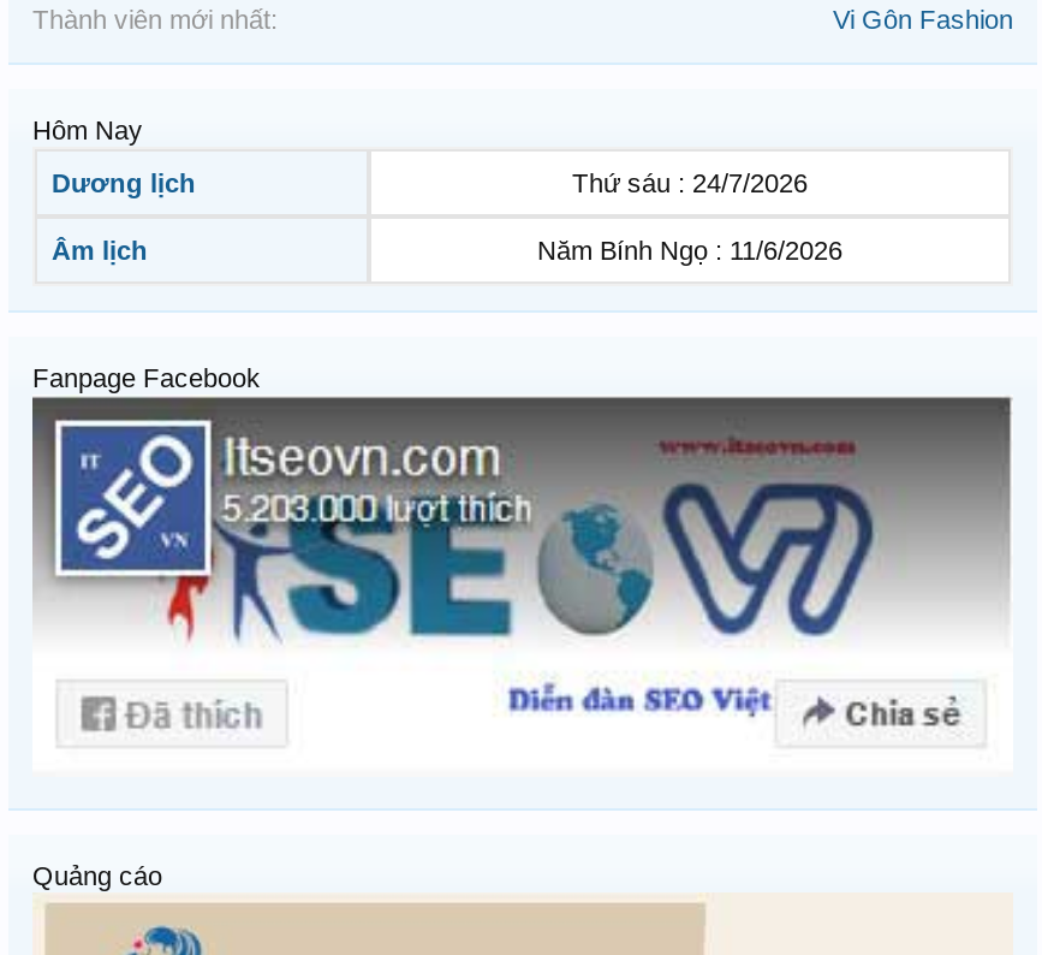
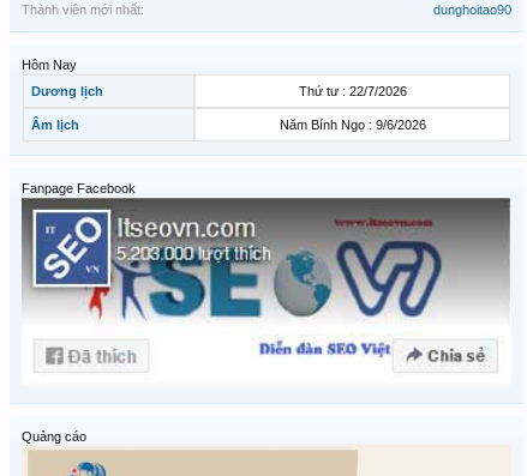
[833,5,1013,34] Vi Gôn Fashion -> [433,3,511,17] dunghoitao90
[572,169,808,198] Thứ sáu : 24/7/2026 -> [298,84,406,99] Thứ tư : 22/7/2026
[537,236,842,265] Năm Bính Ngọ : 11/6/2026 -> [279,118,426,132] Năm Bính Ngọ : 9/6/2026

